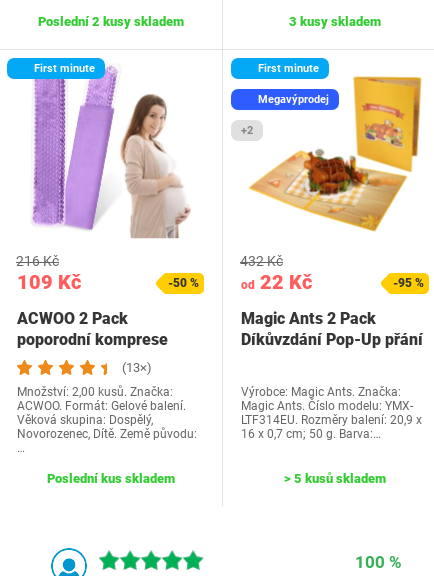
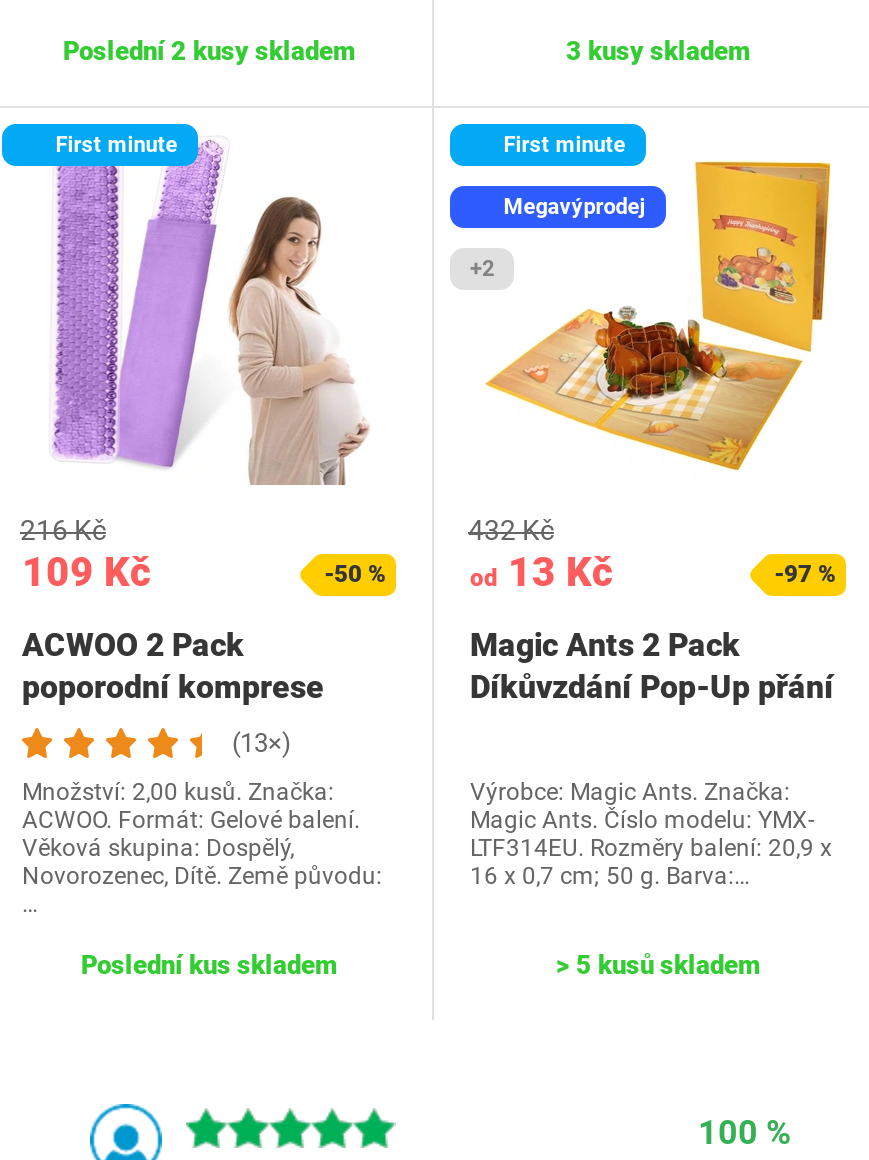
[241,270,312,294] od 22 Kč -> [470,548,612,596] od 13 Kč
[393,276,424,290] -95 % -> [774,560,836,588] -97 %

